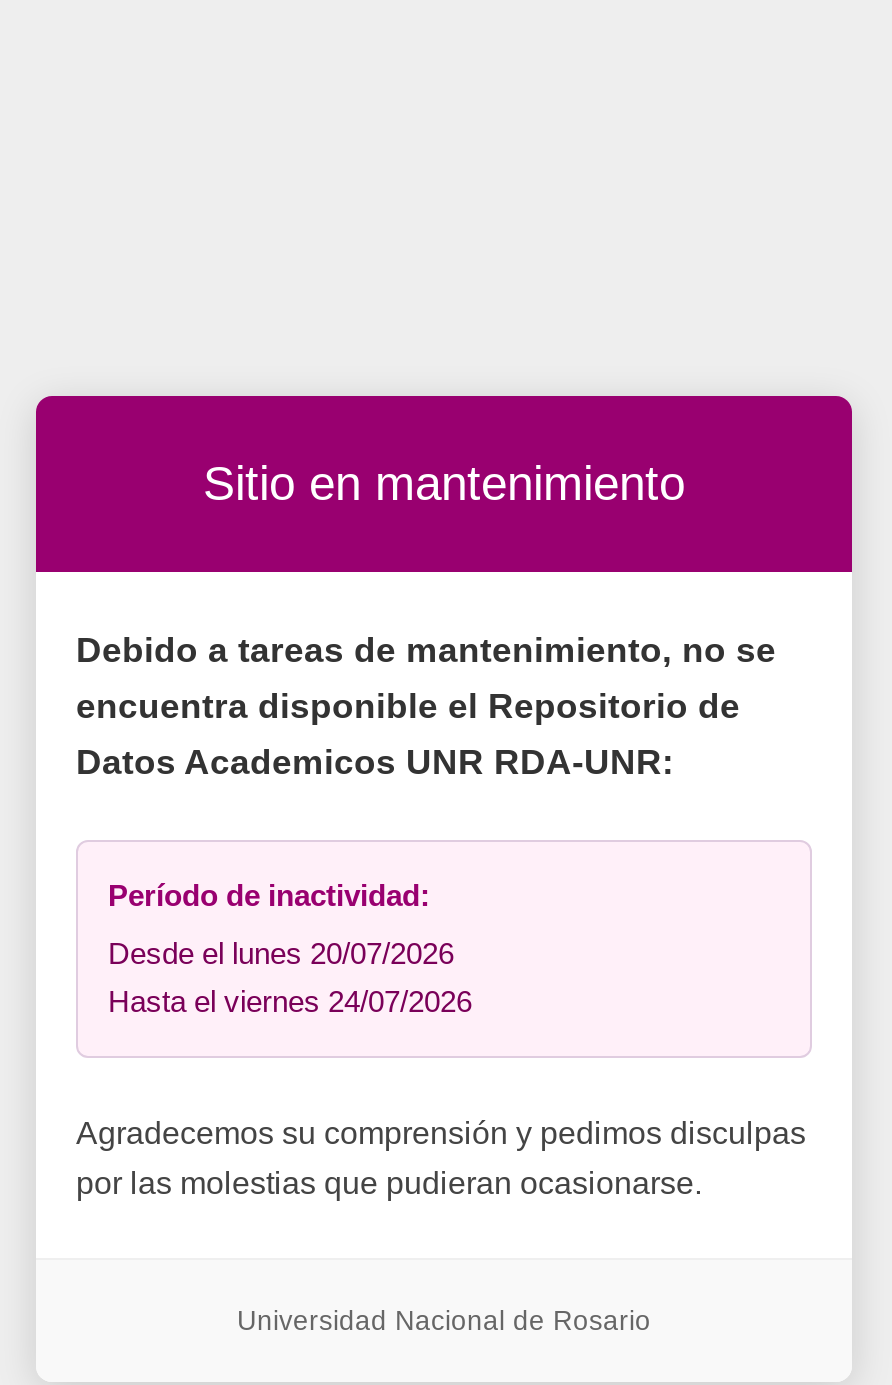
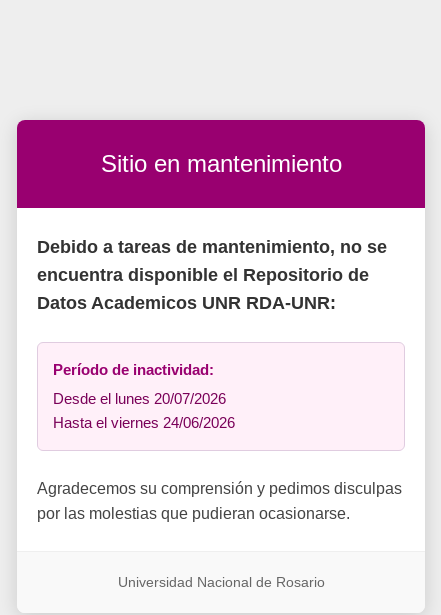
[108,983,472,1017] Hasta el viernes 24/07/2026 -> [53,413,235,430] Hasta el viernes 24/06/2026

